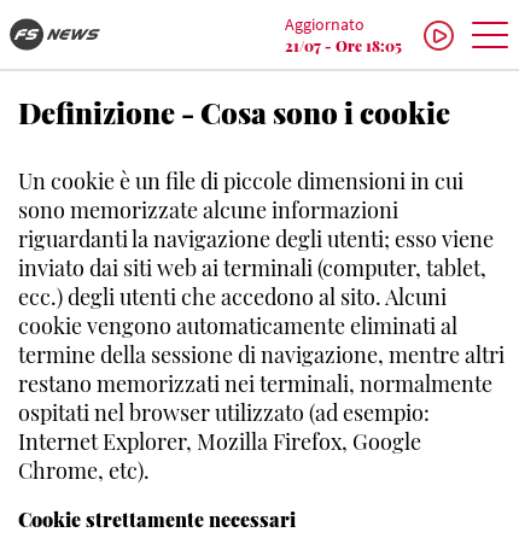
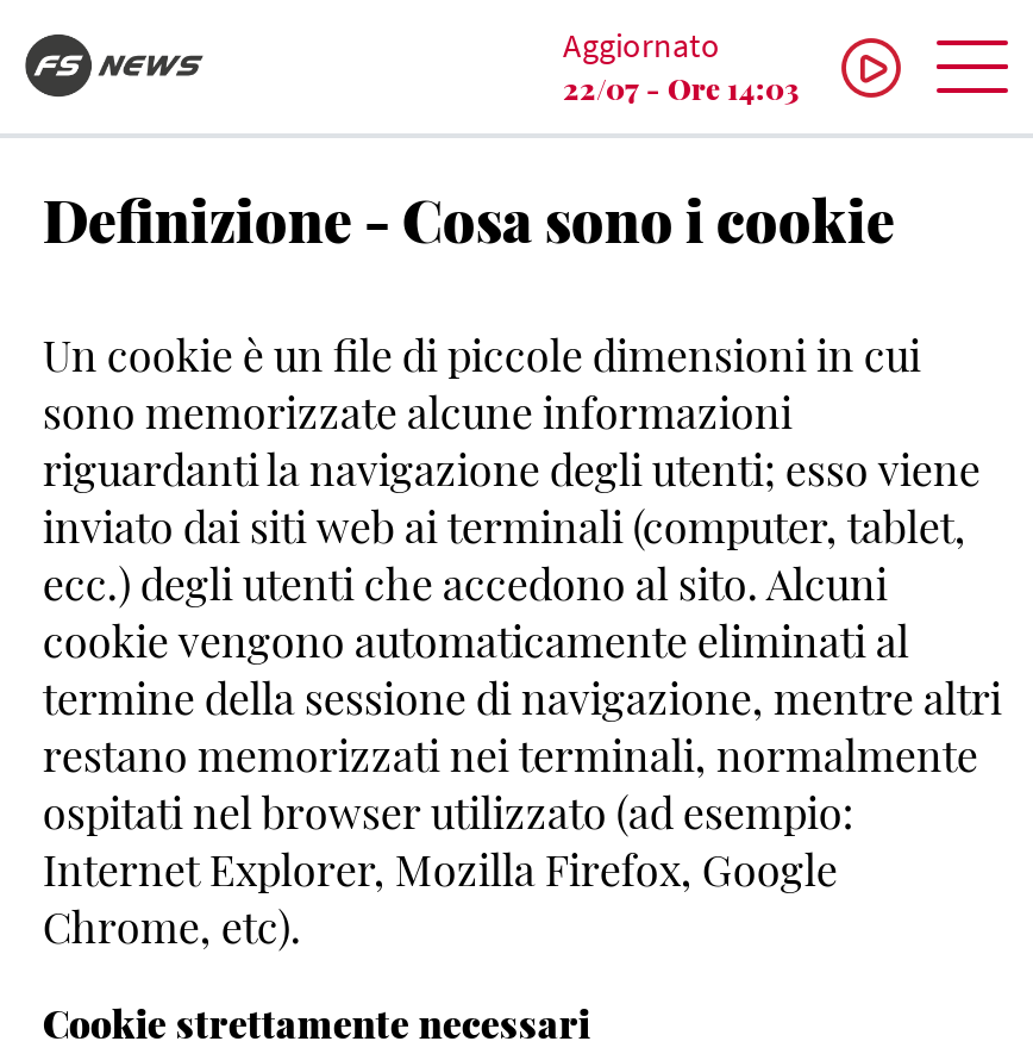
[285,36,402,55] 21/07 - Ore 18:05 -> [563,68,799,106] 22/07 - Ore 14:03

